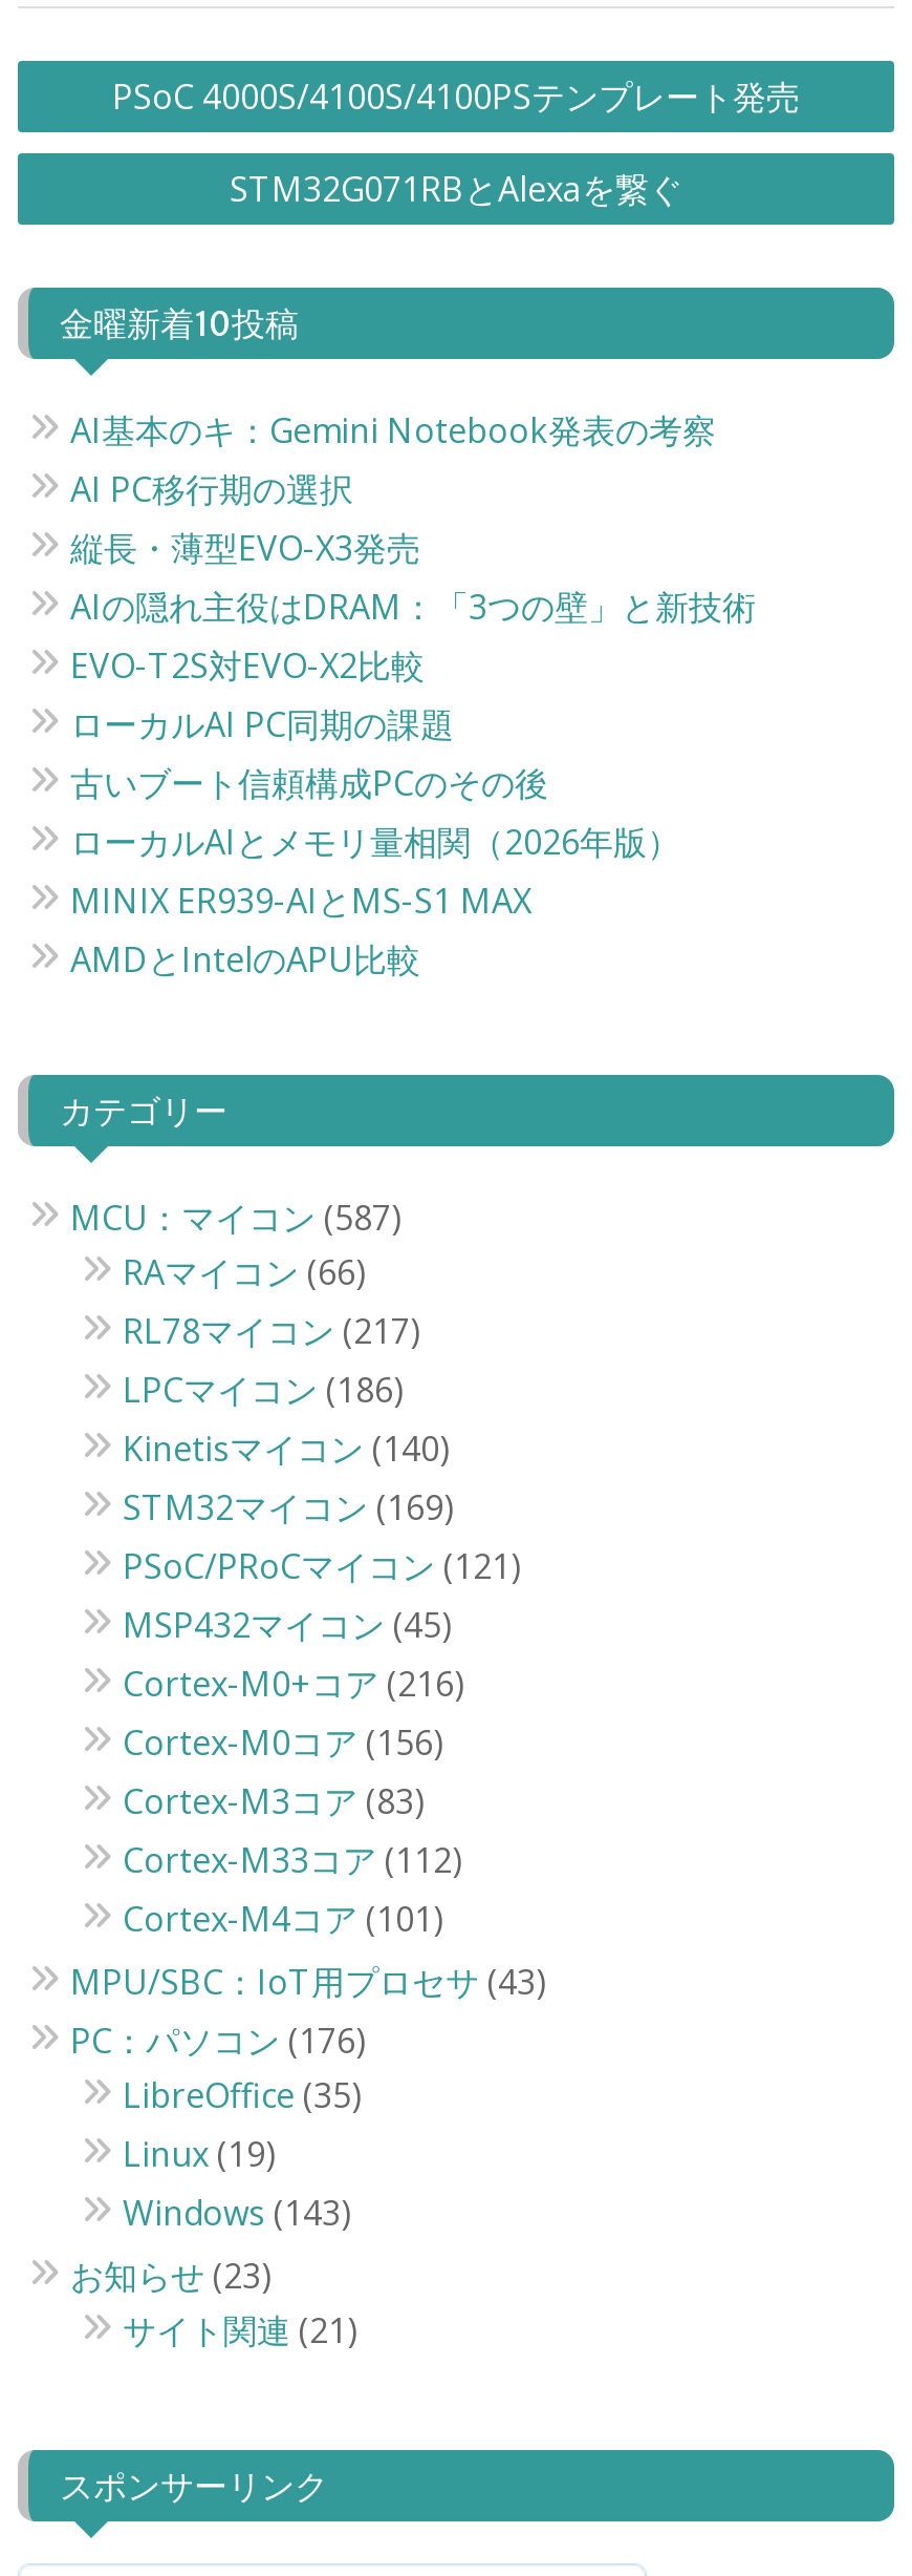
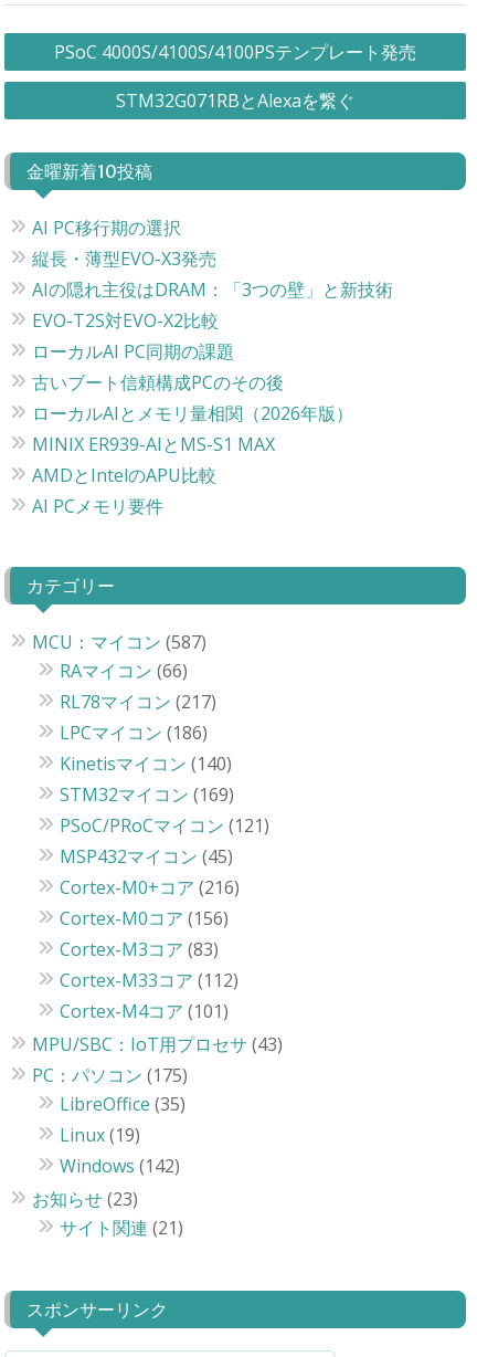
[70,407,716,453] AI基本のキ：Gemini Notebook発表の考察 -> none
moved [70,466,756,982] -> [32,215,393,487]: AI PC移行期の選択 | 縦長・薄型EVO-X3発売 | AIの隠れ主役はDRAM：「3つの壁」と新技術 | ... | MINIX ER939-AIとMS-S1 MAX | AMDとIntelのAPU比較
none -> [32,494,163,518] AI PCメモリ要件
[70,2017,366,2063] PC：パソコン(176) -> [32,1063,188,1087] PC：パソコン(175)
[123,2189,351,2235] Windows (143) -> [60,1153,180,1178] Windows (142)

